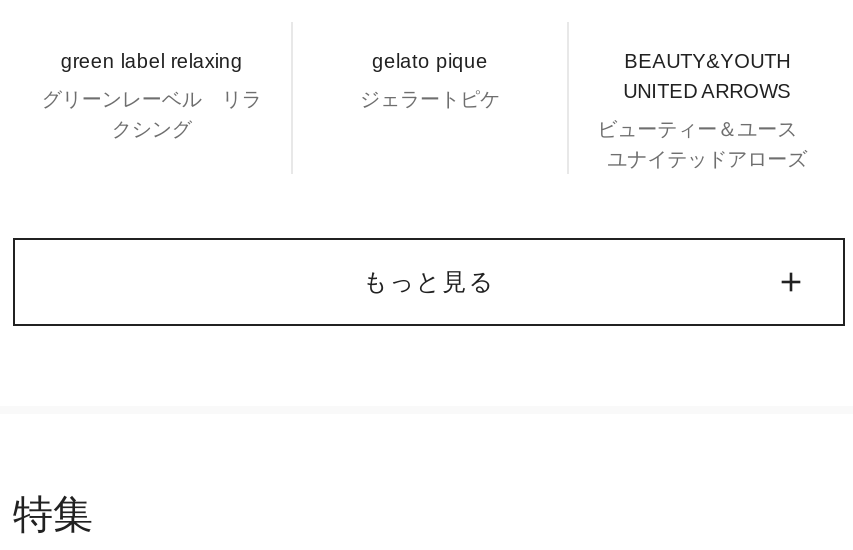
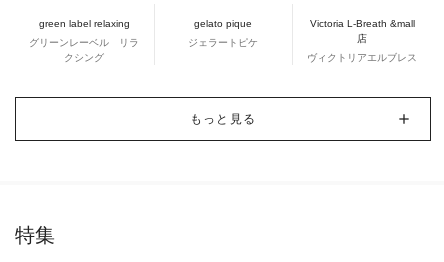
[623,50,791,102] BEAUTY&YOUTH | UNITED ARROWS -> [310,18,415,44] Victoria L-Breath &mall | 店
[597,118,817,170] ビューティー＆ユース | ユナイテッドアローズ -> [307,52,417,63] ヴィクトリアエルブレス

